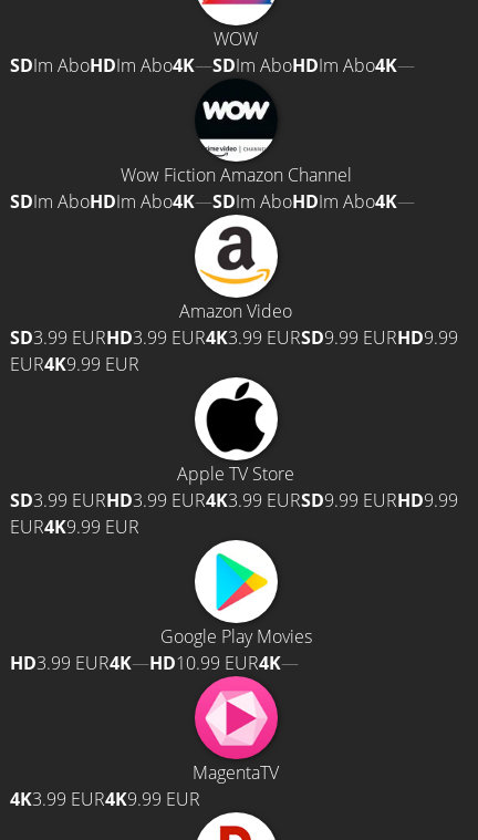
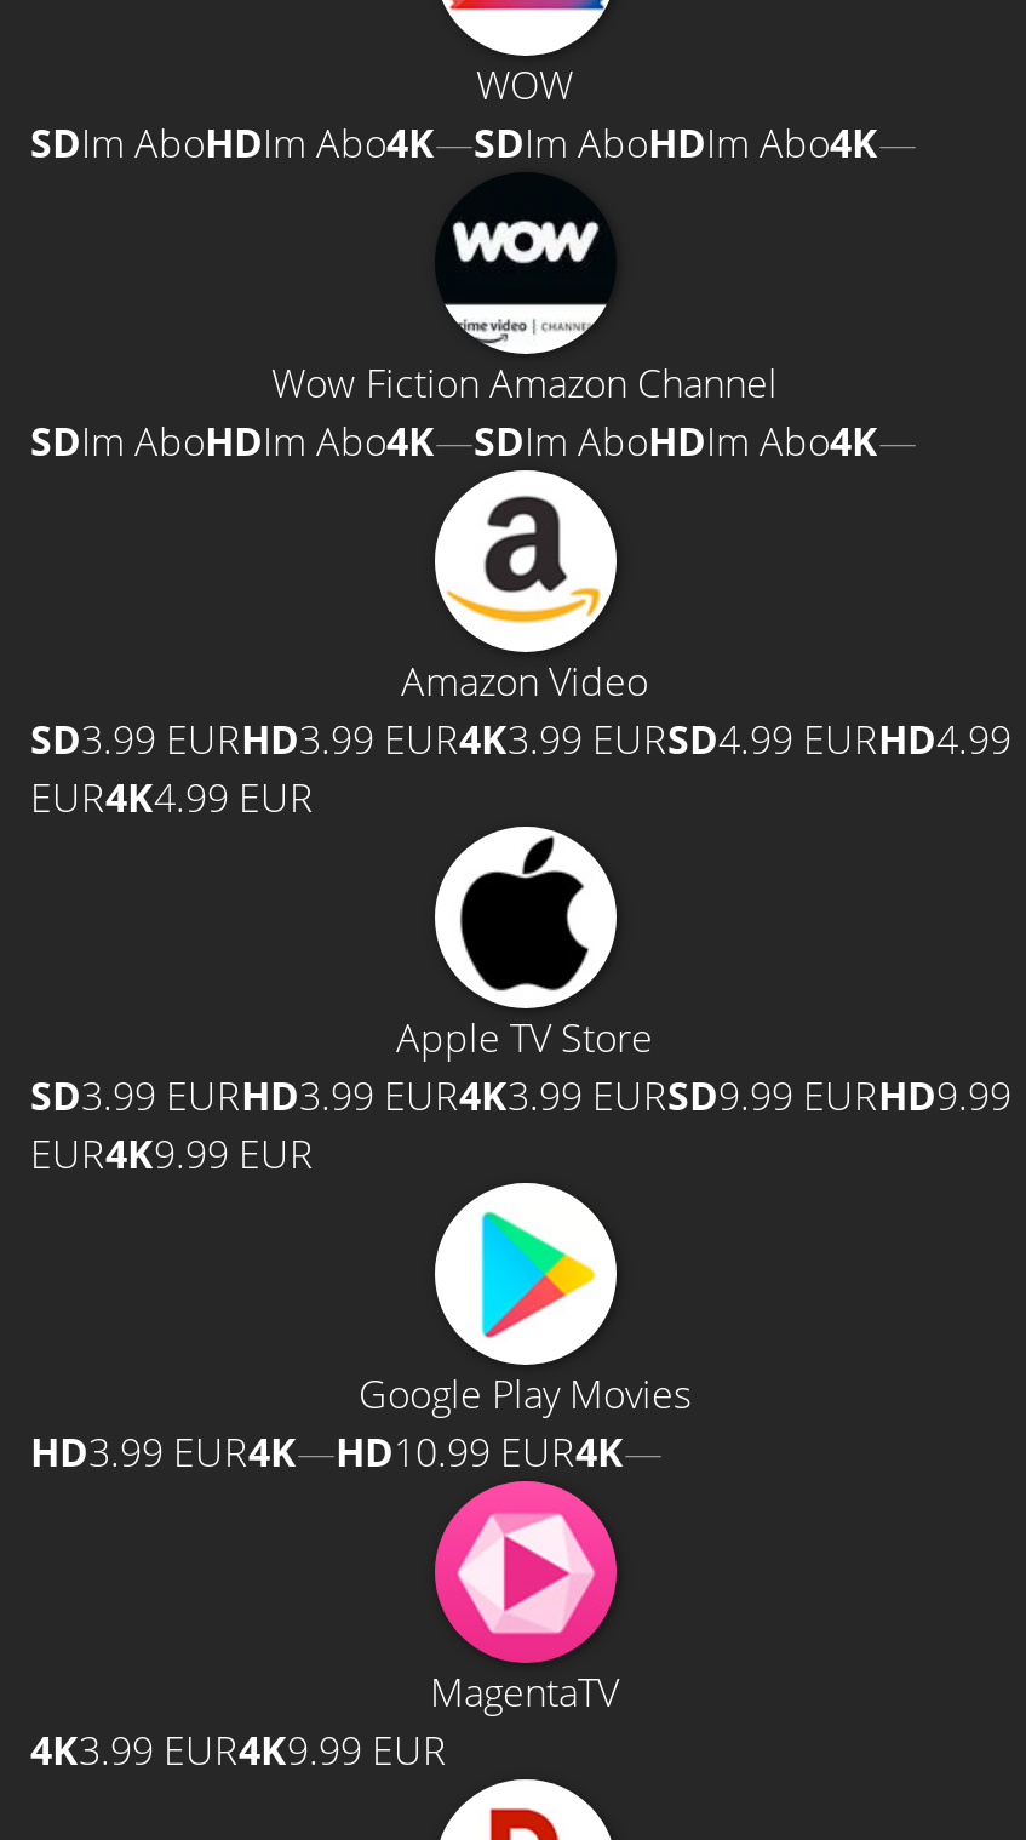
[10,325,458,350] SD3.99 EURHD3.99 EUR4K3.99 EURSD9.99 EURHD9.99 -> [30,713,1011,766] SD3.99 EURHD3.99 EUR4K3.99 EURSD4.99 EURHD4.99
[10,352,139,376] EUR4K9.99 EUR -> [30,771,314,824] EUR4K4.99 EUR

